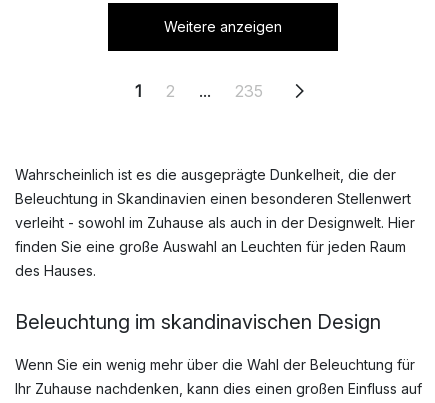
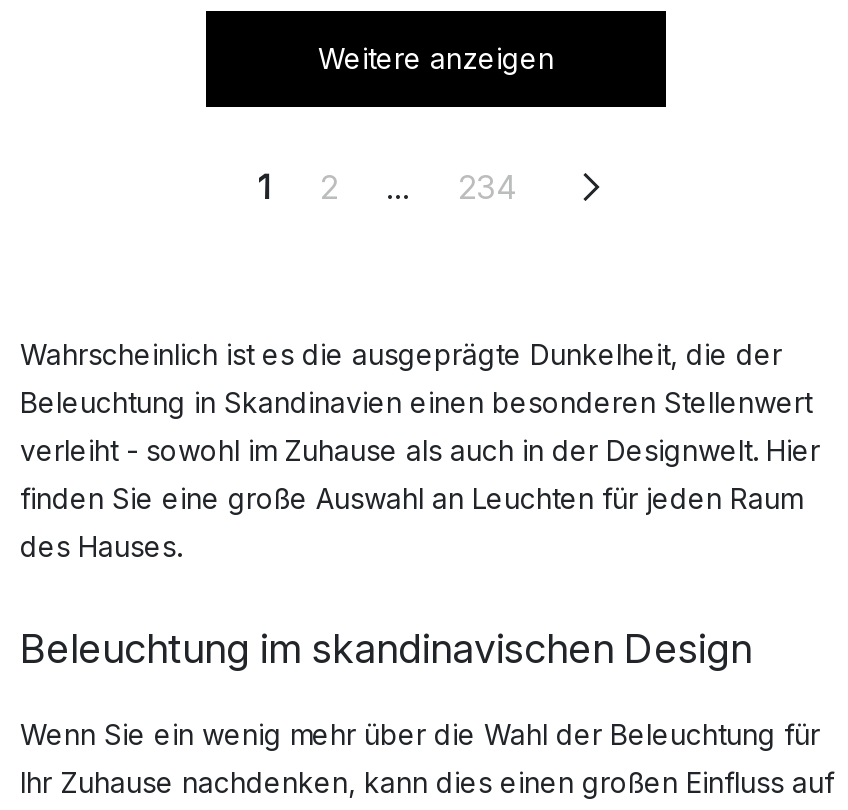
[235,81,263,101] 235 -> [458,167,518,207] 234

